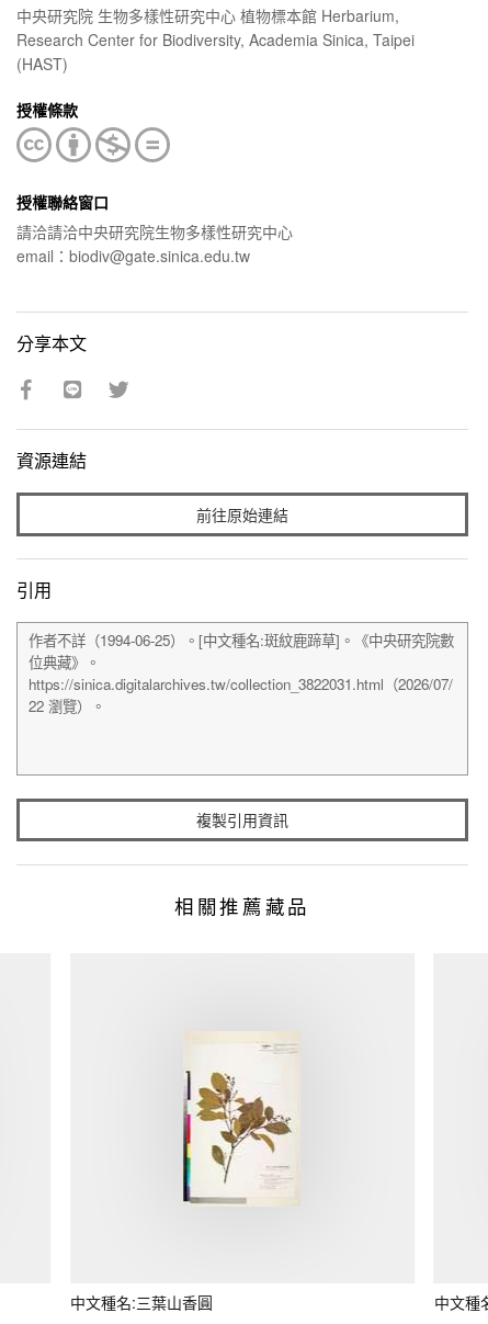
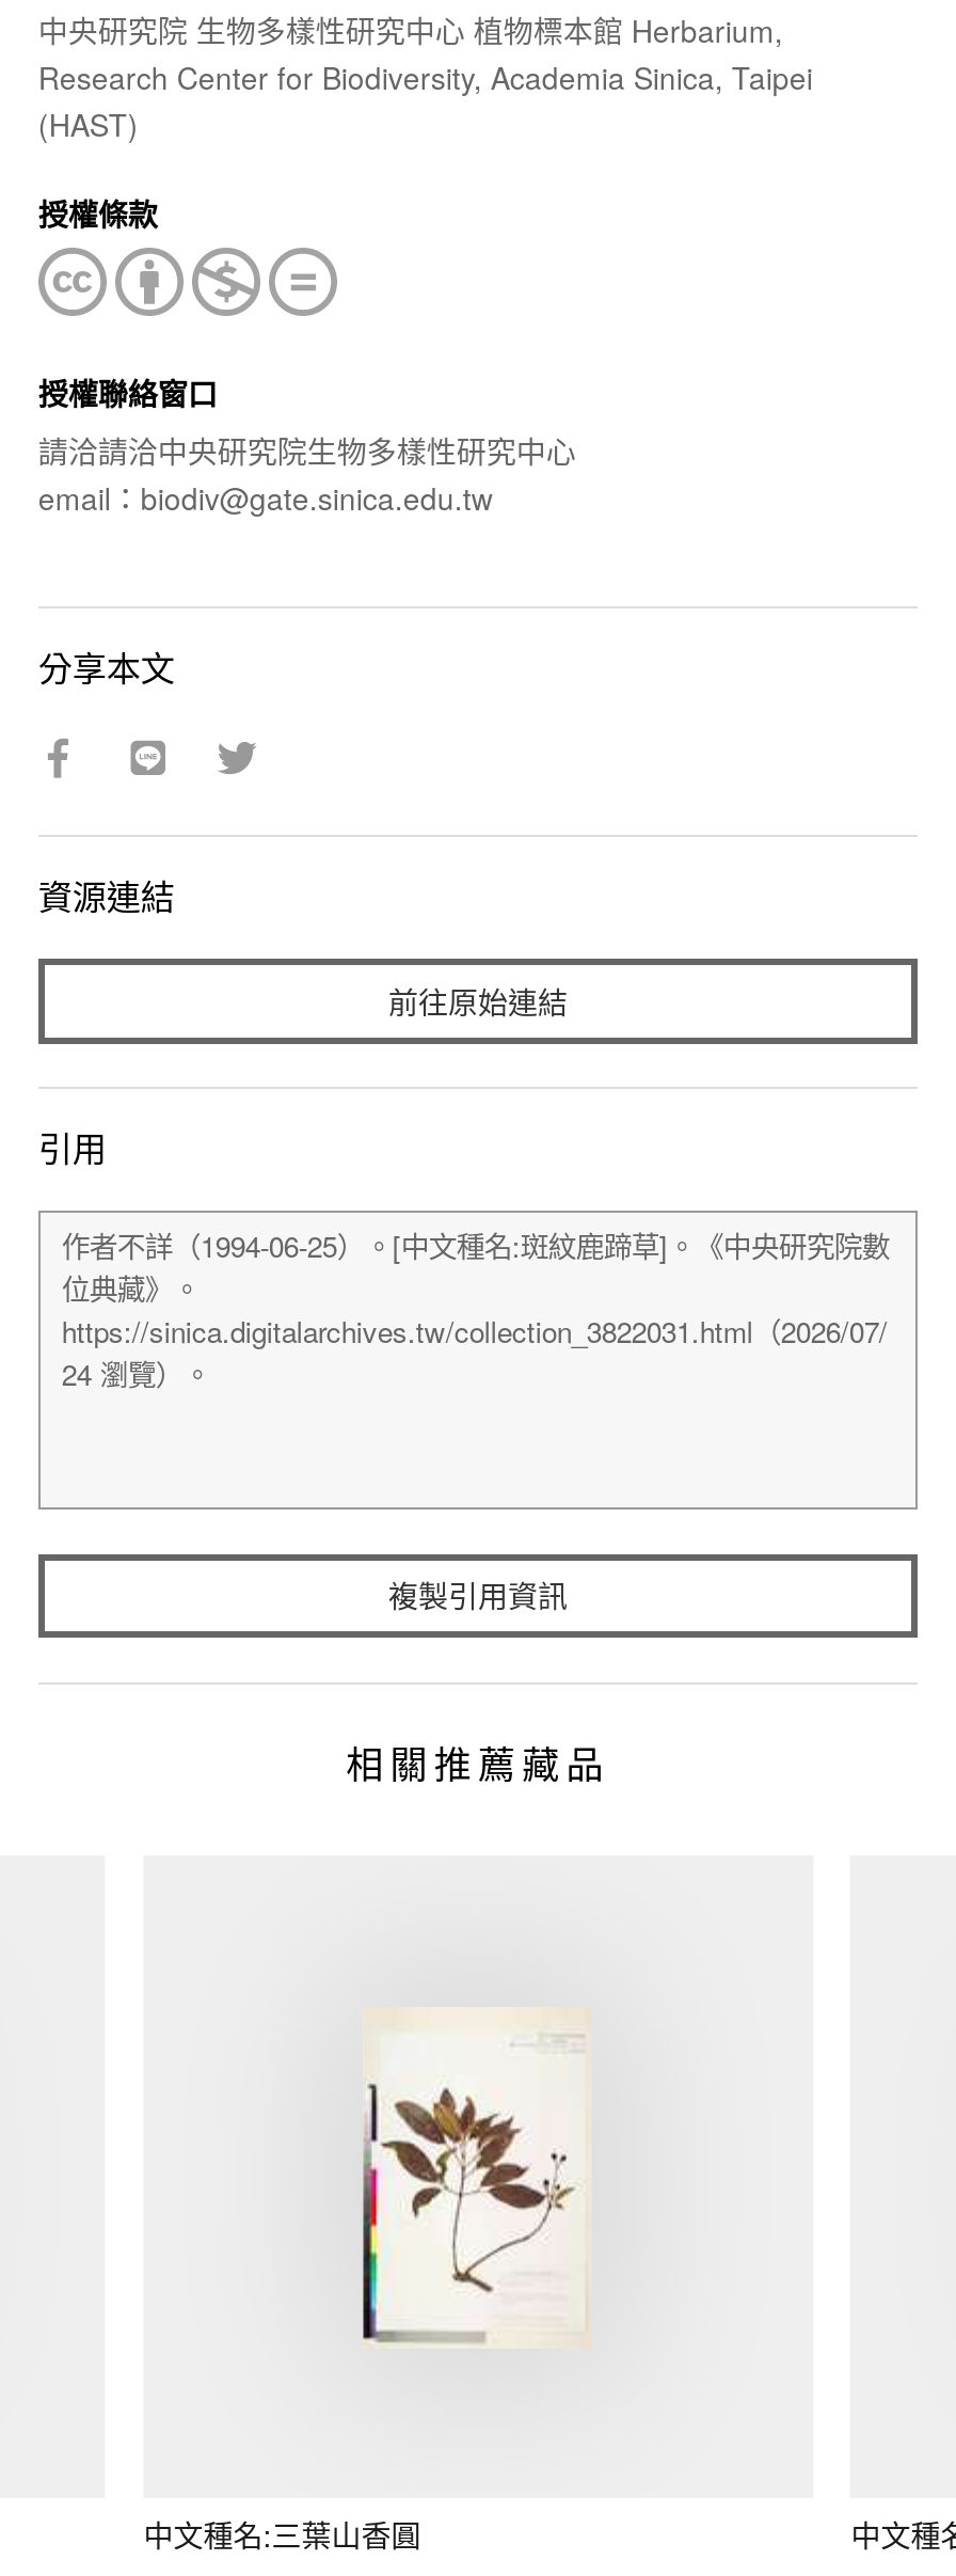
[186,1071,293,1188] [image] -> [369,2086,574,2310] [image]

